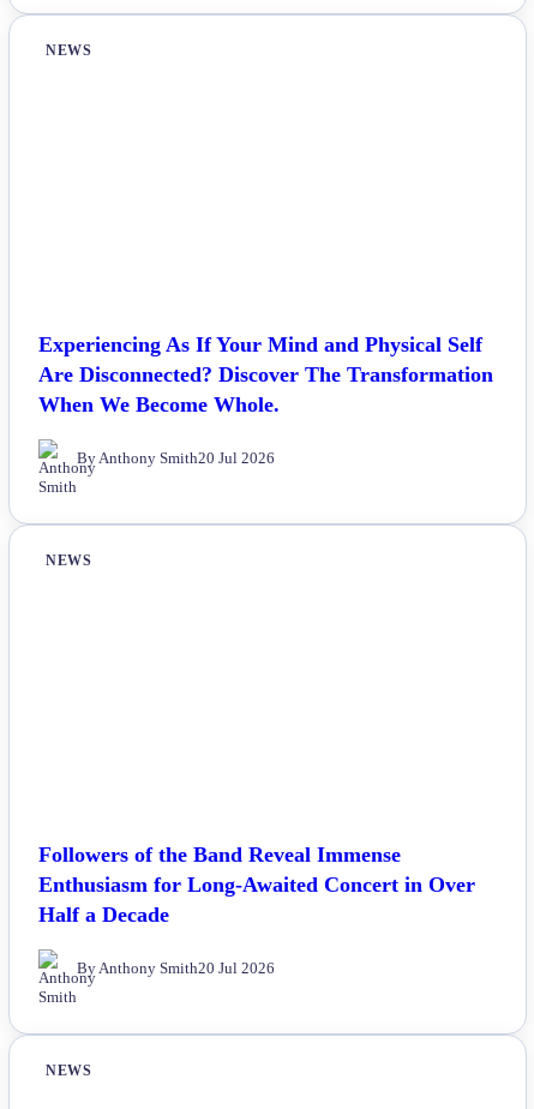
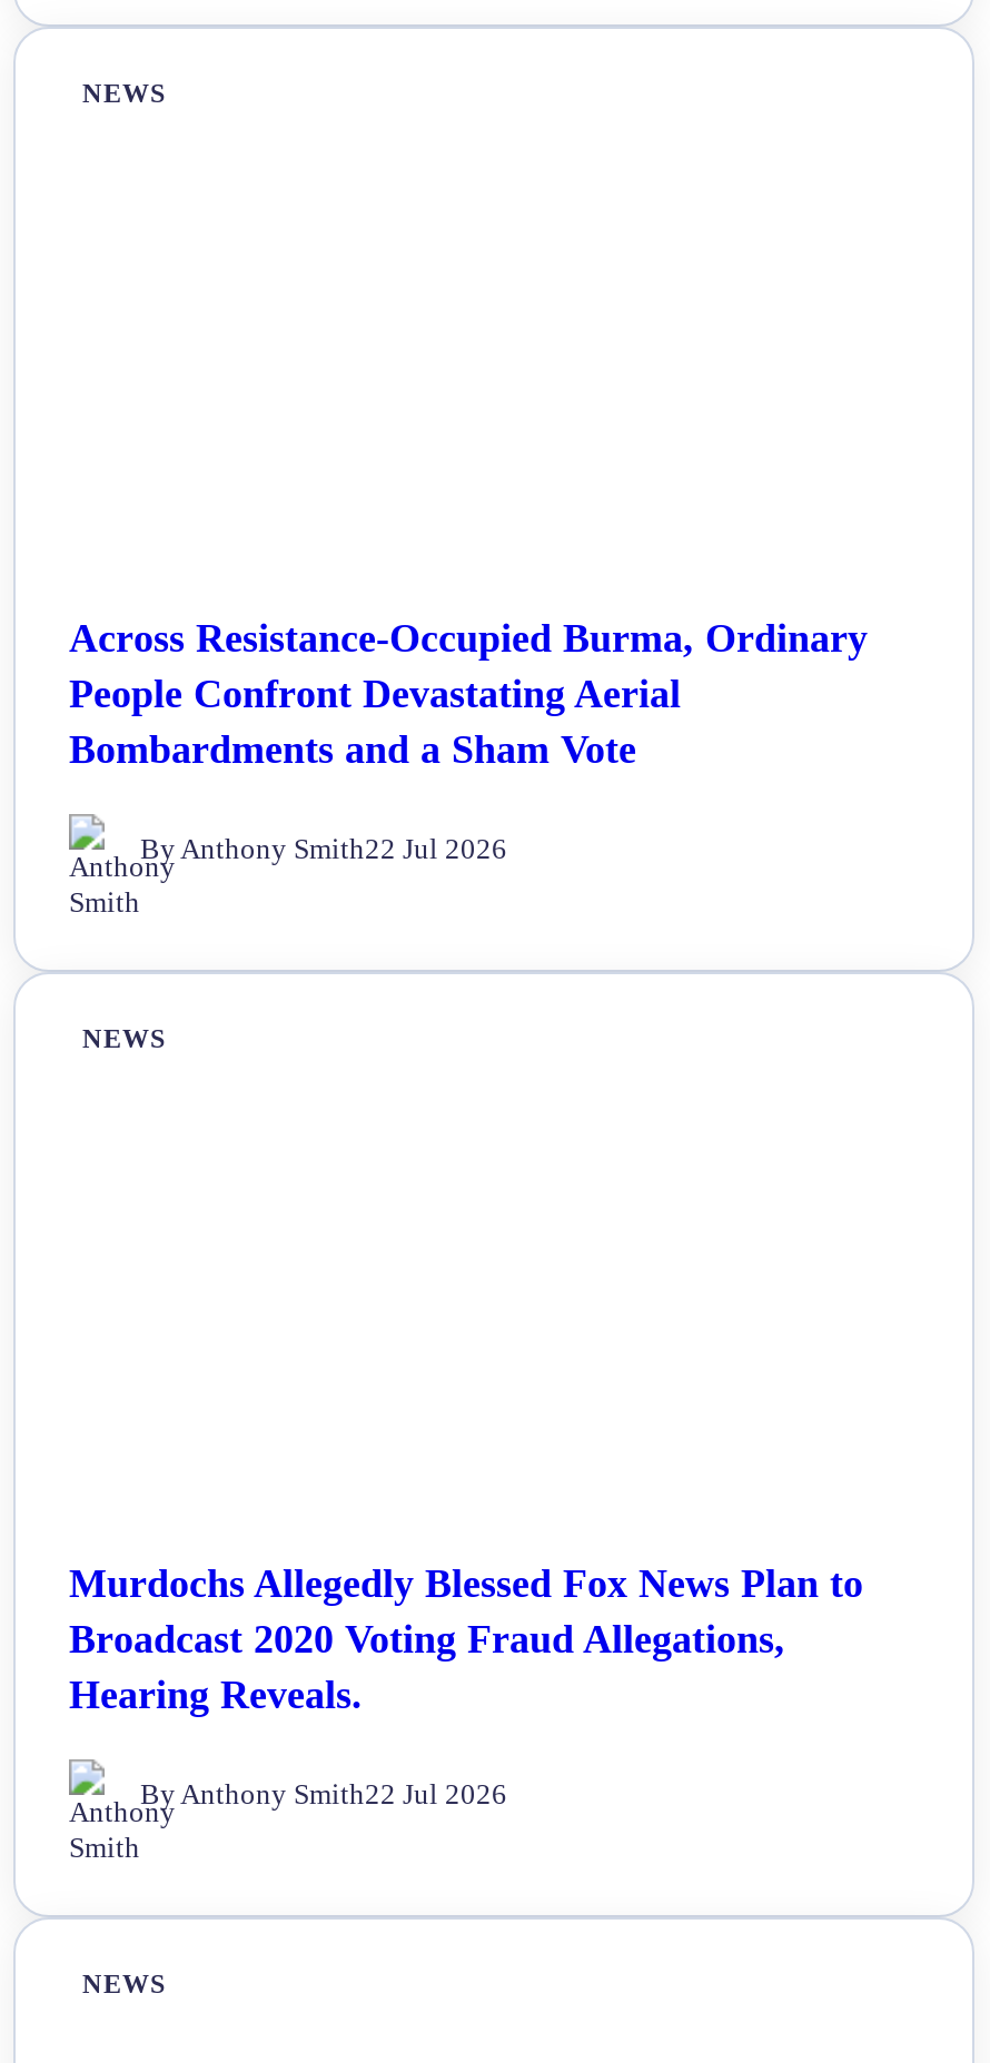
[38,332,493,416] Experiencing As If Your Mind and Physical Self | Are Disconnected? Discover The Transformation | When We Become Whole. -> [69,616,868,772] Across Resistance-Occupied Burma, Ordinary | People Confront Devastating Aerial | Bombardments and a Sham Vote
[77,449,275,467] By Anthony Smith20 Jul 2026 -> [140,832,507,865] By Anthony Smith22 Jul 2026
[38,842,475,926] Followers of the Band Reveal Immense | Enthusiasm for Long-Awaited Concert in Over | Half a Decade -> [69,1561,863,1717] Murdochs Allegedly Blessed Fox News Plan to | Broadcast 2020 Voting Fraud Allegations, | Hearing Reveals.
[77,959,275,977] By Anthony Smith20 Jul 2026 -> [140,1777,507,1810] By Anthony Smith22 Jul 2026

